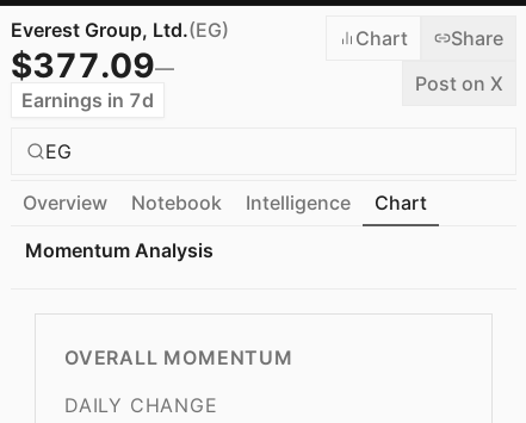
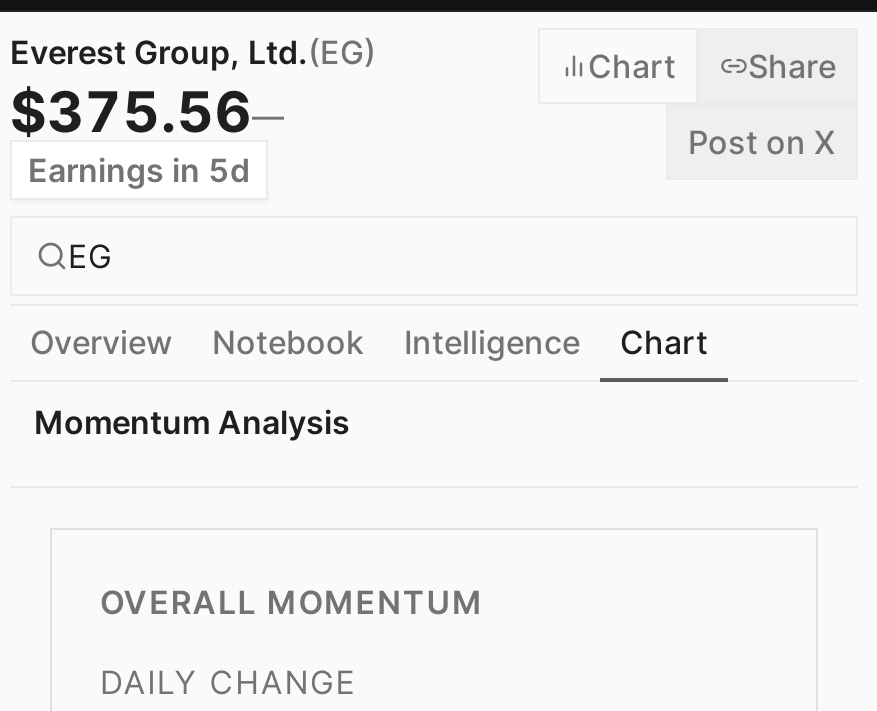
[11,45,174,86] $377.09— -> [10,78,284,146] $375.56—
[21,88,154,112] Earnings in 7d -> [28,150,250,190] Earnings in 5d

